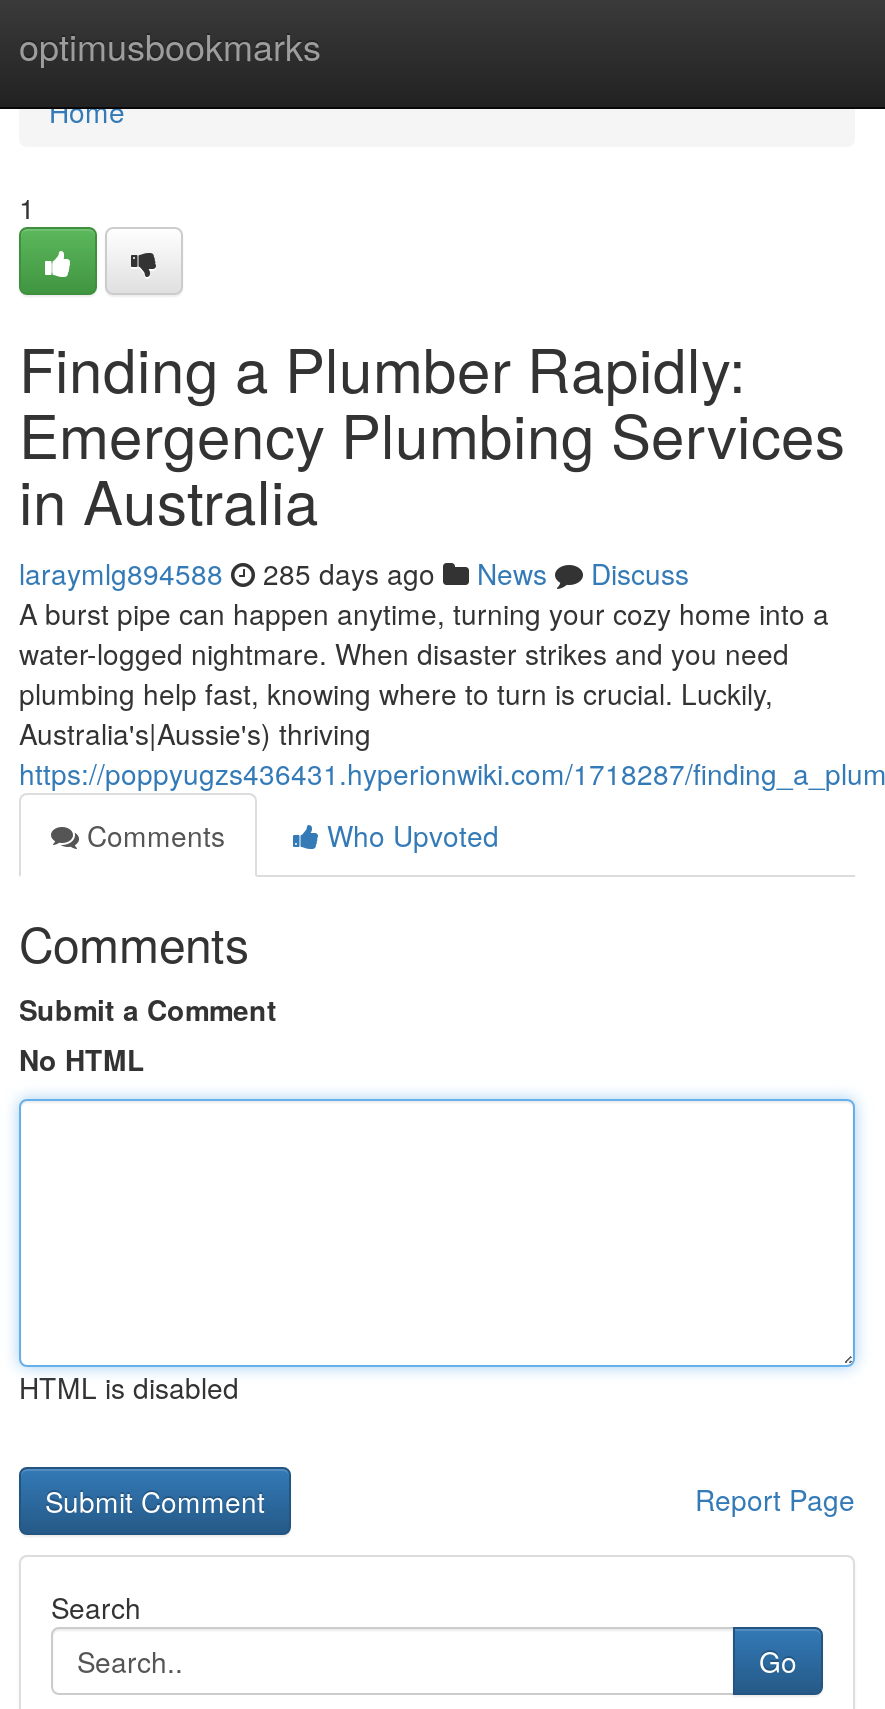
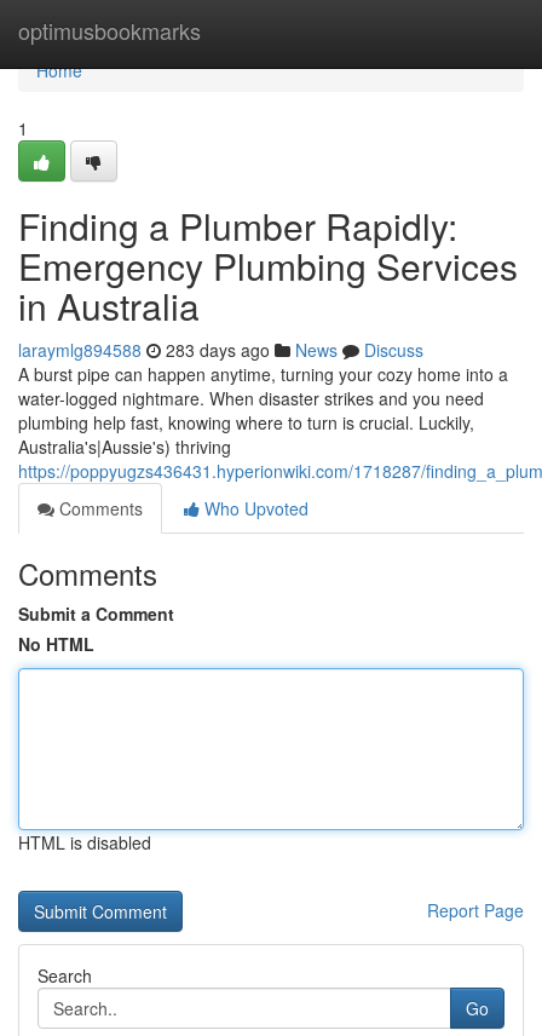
[19,553,689,593] laraymlg894588 285 days ago News Discuss -> [18,338,423,362] laraymlg894588 283 days ago News Discuss

